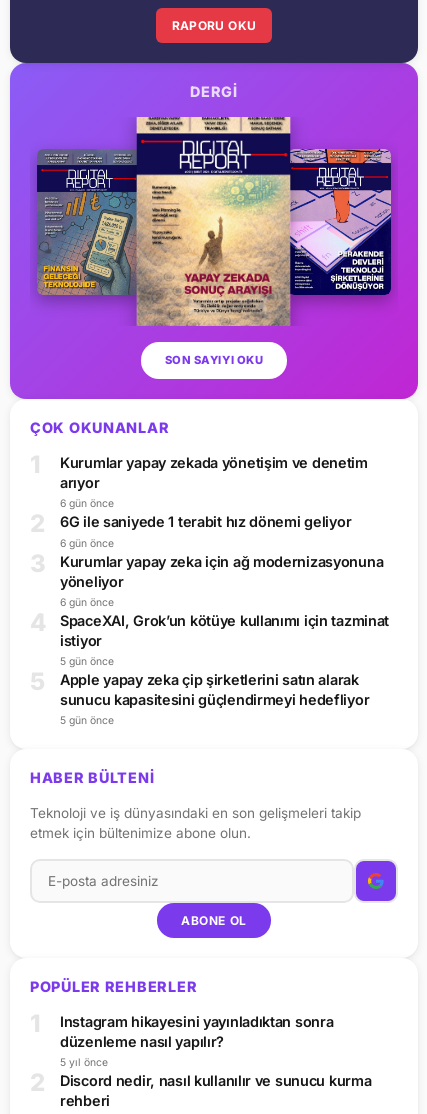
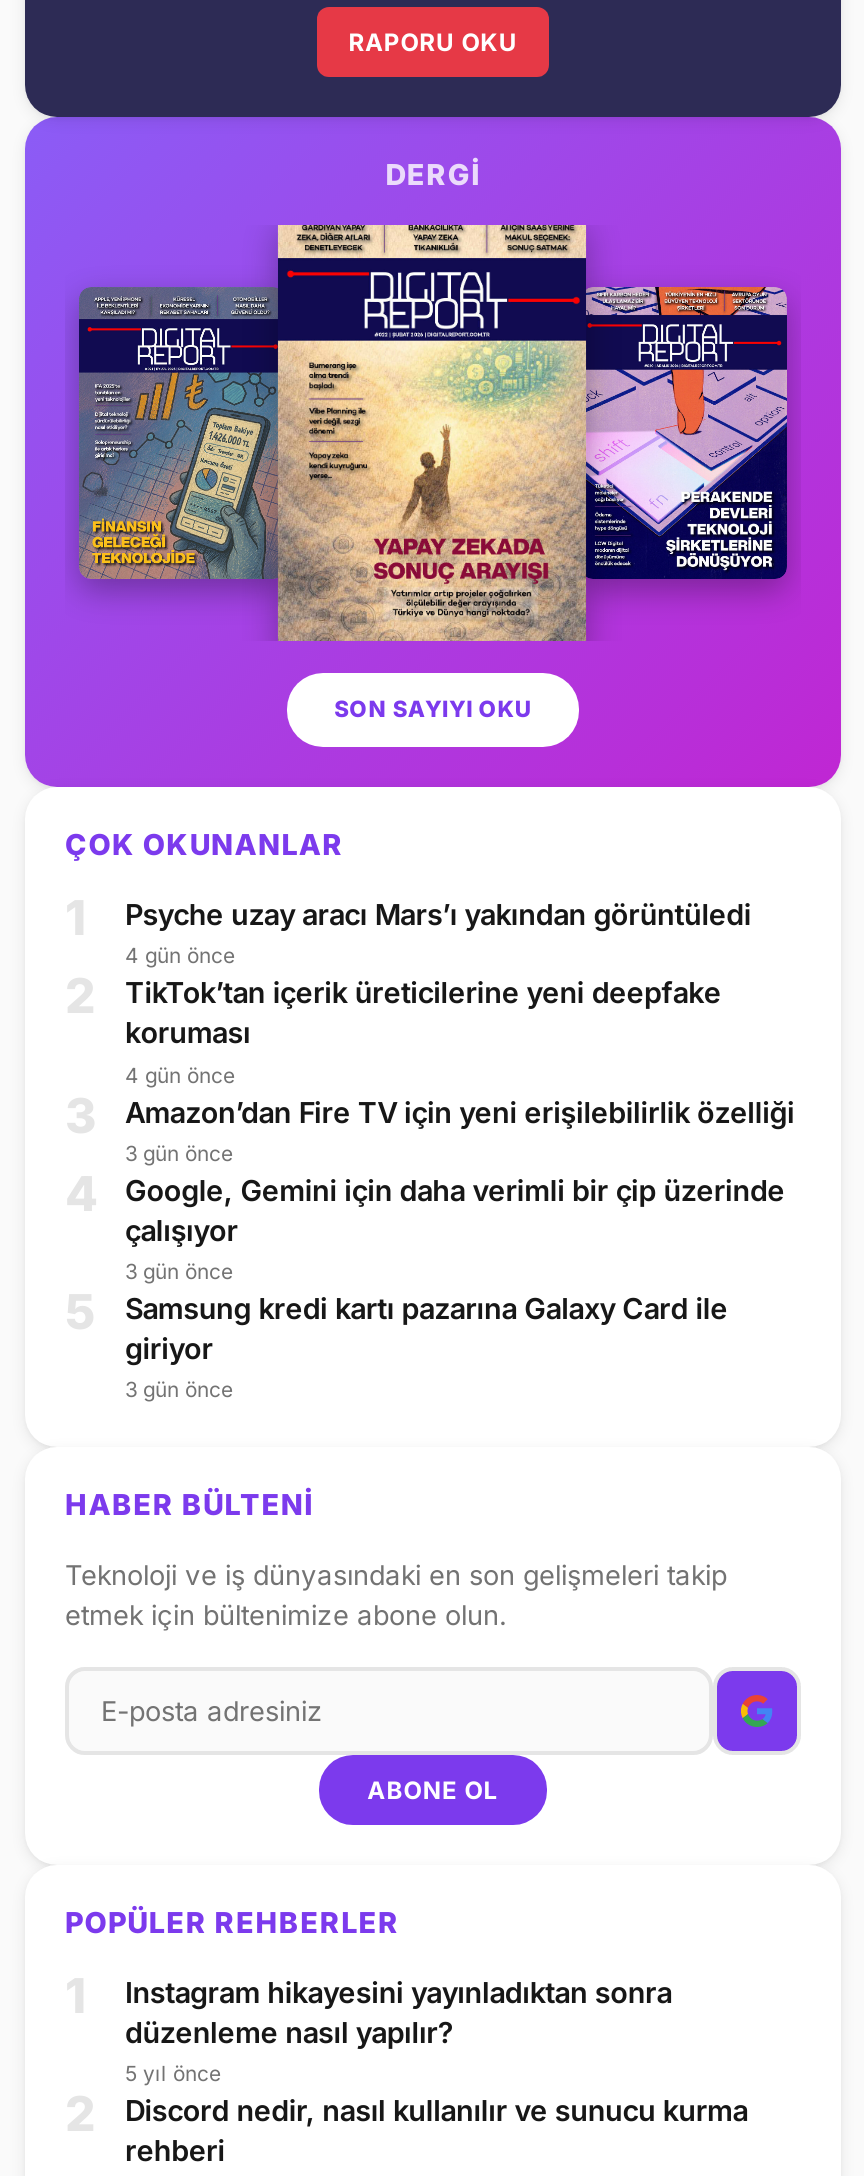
[60,454,368,510] Kurumlar yapay zekada yönetişim ve denetim | arıyor | 6 gün önce -> [125,897,751,970] Psyche uzay aracı Mars’ı yakından görüntüledi | 4 gün önce
[60,513,351,549] 6G ile saniyede 1 terabit hız dönemi geliyor | 6 gün önce -> [125,976,721,1088] TikTok’tan içerik üreticilerine yeni deepfake | koruması | 4 gün önce
[60,552,383,609] Kurumlar yapay zeka için ağ modernizasyonuna | yöneliyor | 6 gün önce -> [125,1094,795,1166] Amazon’dan Fire TV için yeni erişilebilirlik özelliği | 3 gün önce
[60,612,389,668] SpaceXAI, Grok’un kötüye kullanımı için tazminat | istiyor | 5 gün önce -> [125,1172,785,1285] Google, Gemini için daha verimli bir çip üzerinde | çalışıyor | 3 gün önce
[60,671,369,727] Apple yapay zeka çip şirketlerini satın alarak | sunucu kapasitesini güçlendirmeyi hedefliyor | 5 gün önce -> [125,1291,728,1403] Samsung kredi kartı pazarına Galaxy Card ile | giriyor | 3 gün önce

